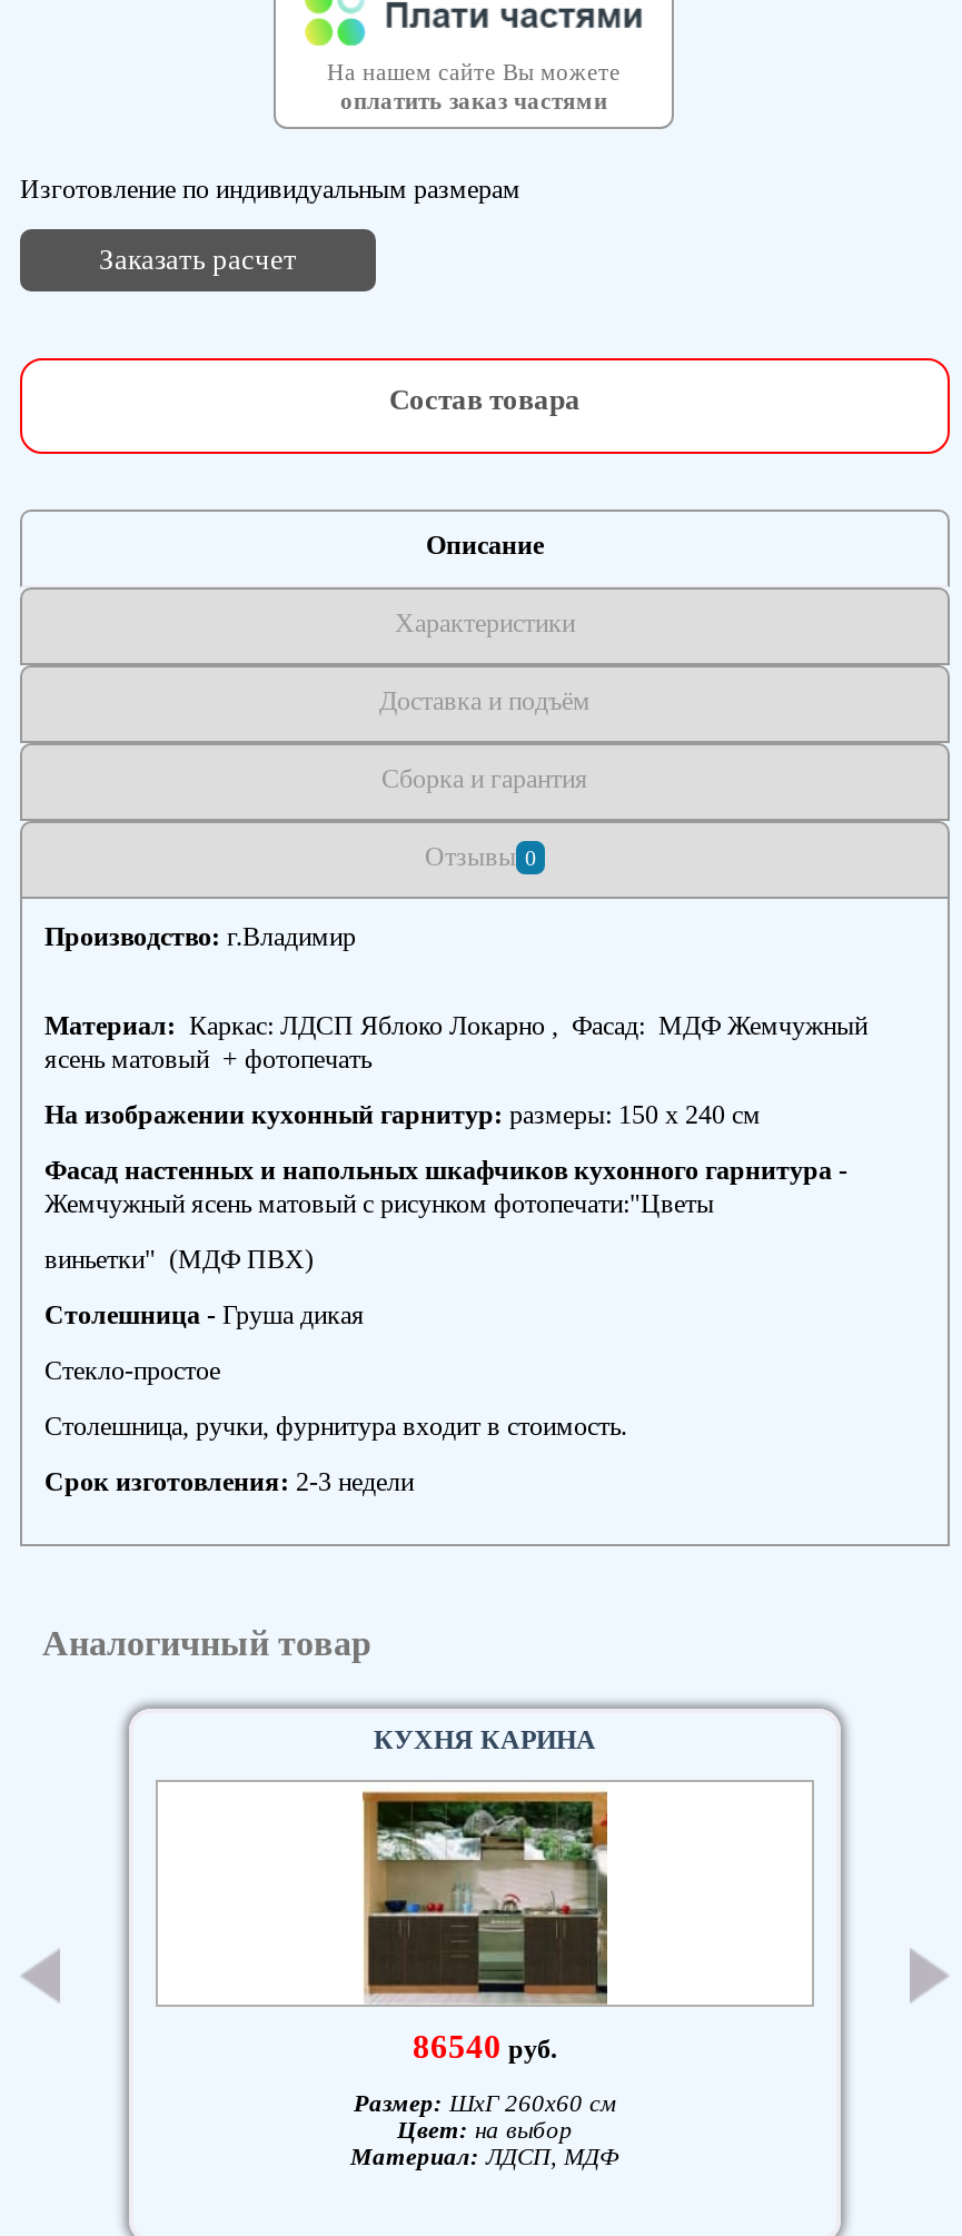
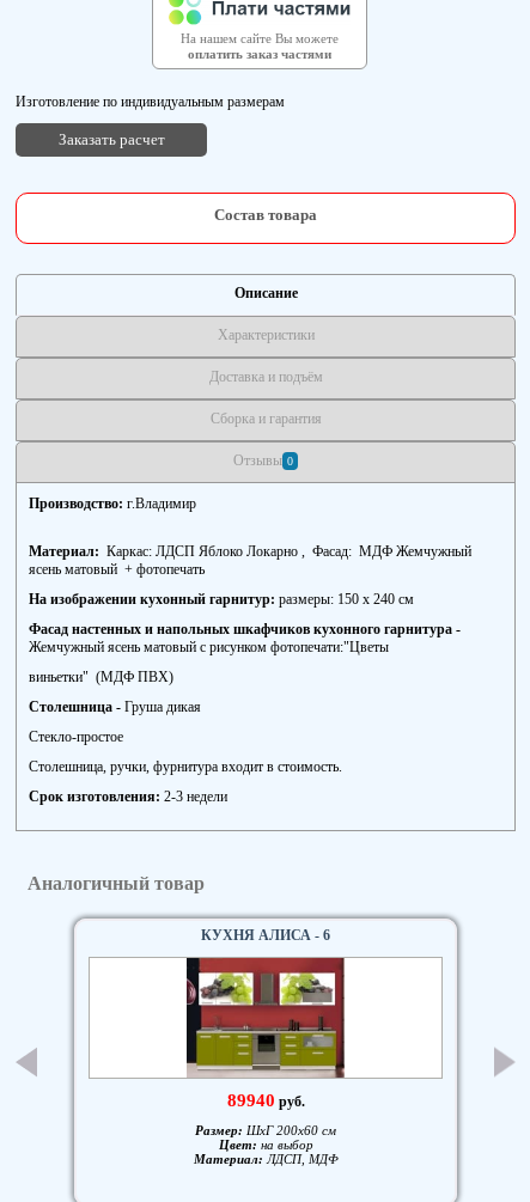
[374,1724,596,1755] КУХНЯ КАРИНА -> [201,927,330,944] КУХНЯ АЛИСА - 6
[338,1782,632,2065] [image] | 86540 руб. -> [185,957,346,1110] [image] | 89940 руб.
[354,2089,616,2116] Размер: ШxГ 260x60 см -> [195,1123,336,1137] Размер: ШxГ 200x60 см

